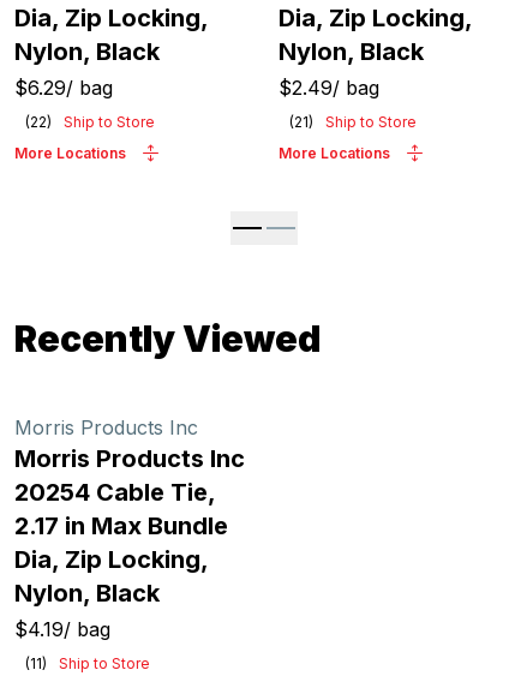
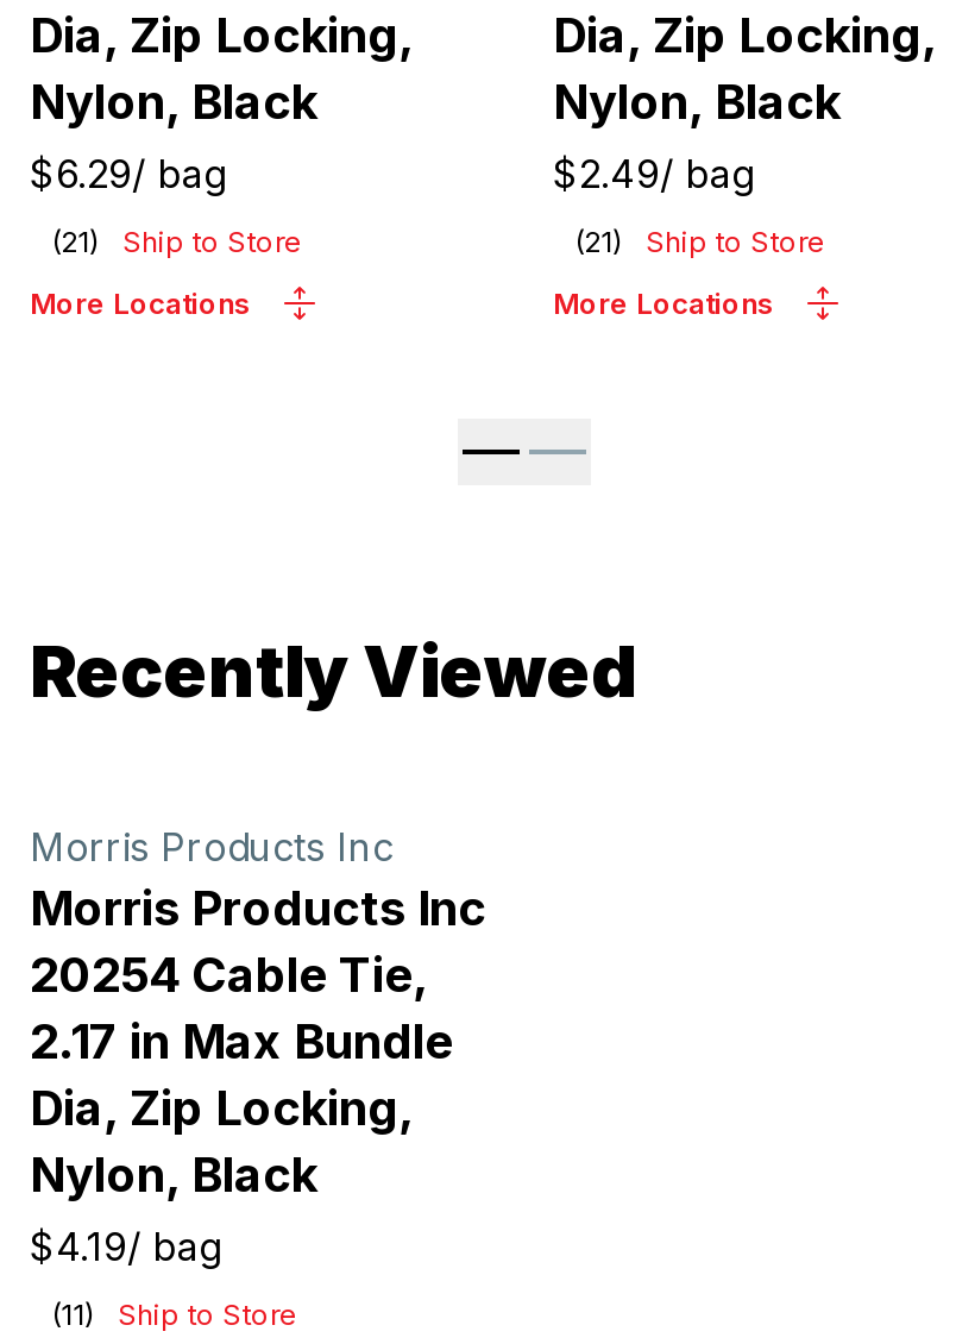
[25,113,155,131] (22) Ship to Store -> [51,224,303,259] (21) Ship to Store

